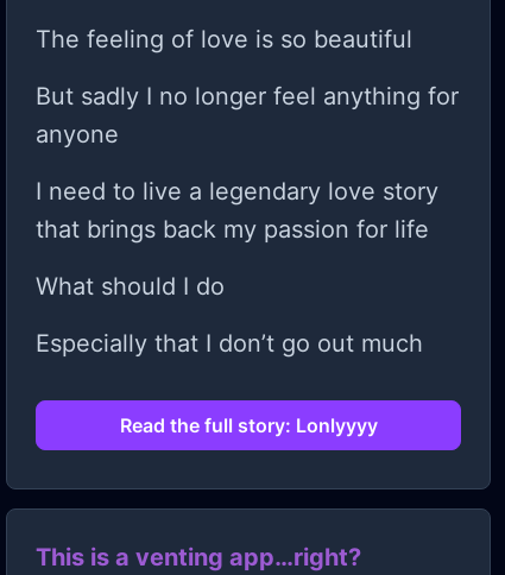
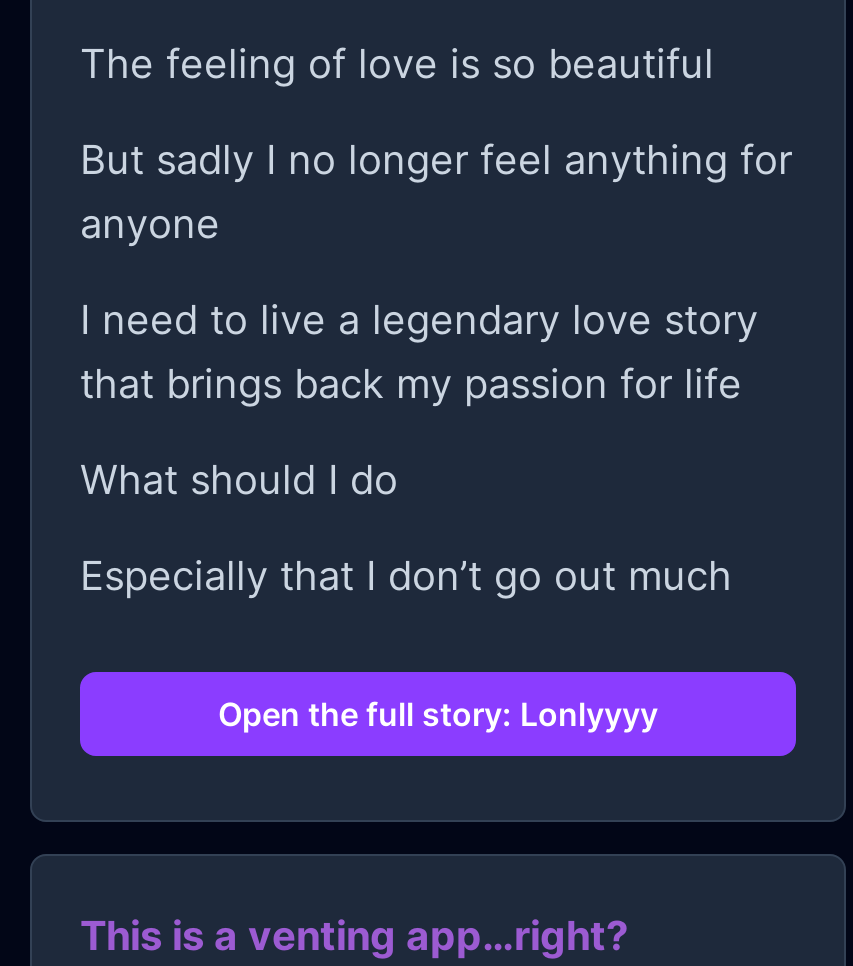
[119,414,377,438] Read the full story: Lonlyyyy -> [218,695,658,735] Open the full story: Lonlyyyy

